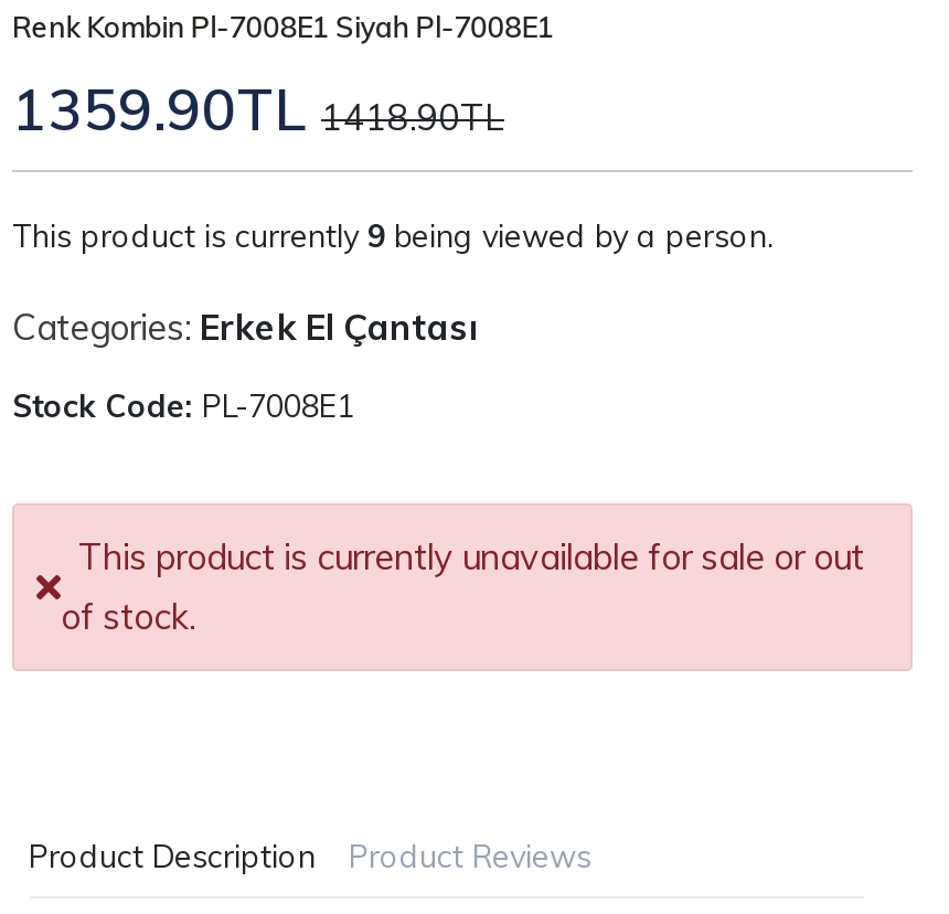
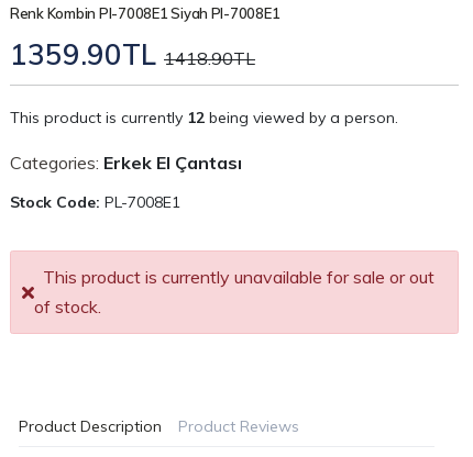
[12,216,774,256] This product is currently 9 being viewed by a person. -> [10,108,398,127] This product is currently 12 being viewed by a person.

